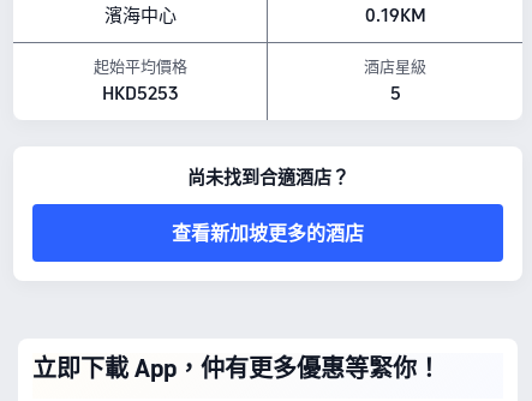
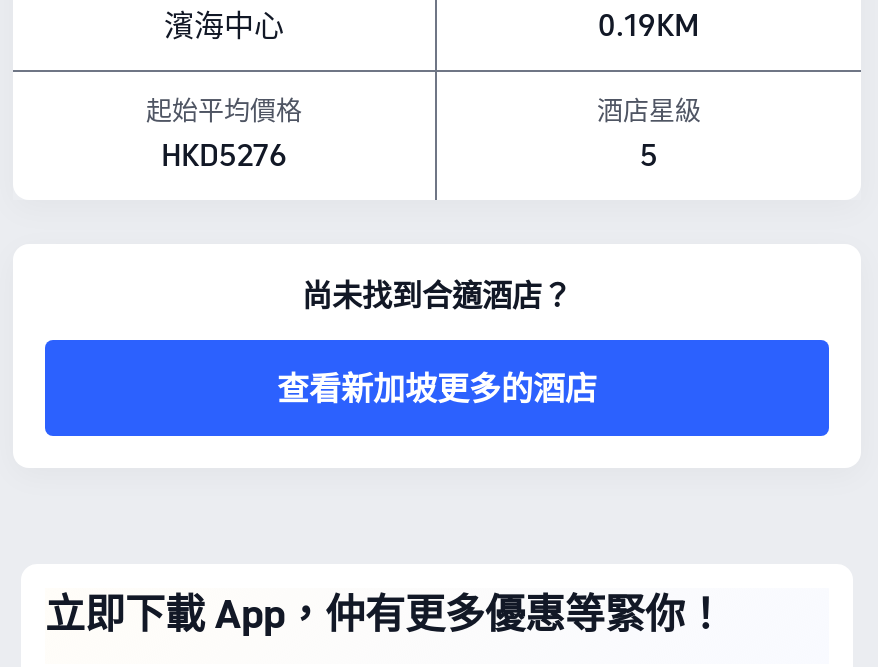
[102,83,178,105] HKD5253 -> [161,139,287,175] HKD5276

